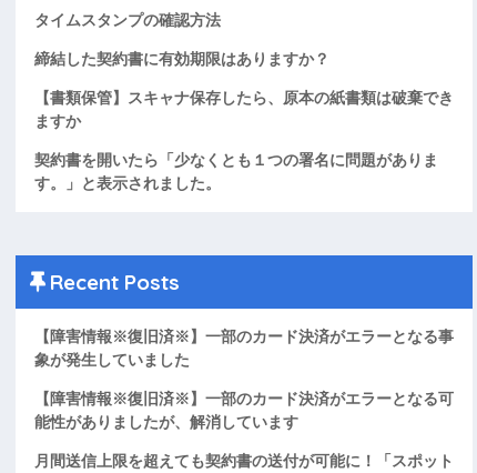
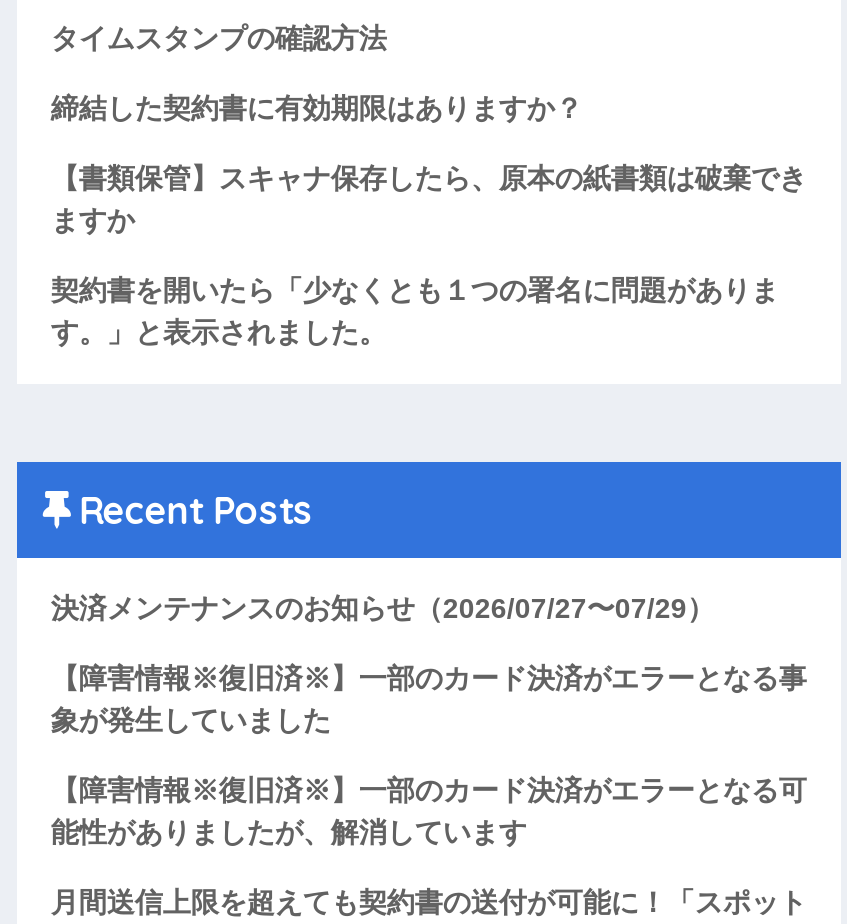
none -> [51,592,715,624] 決済メンテナンスのお知らせ（2026/07/27〜07/29）

